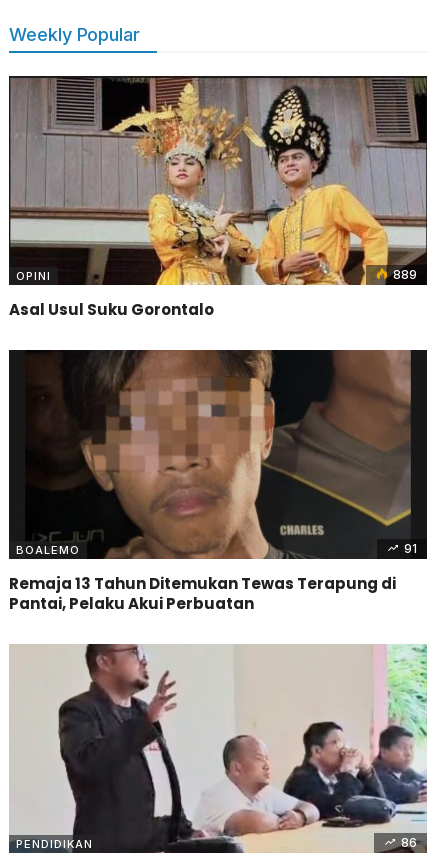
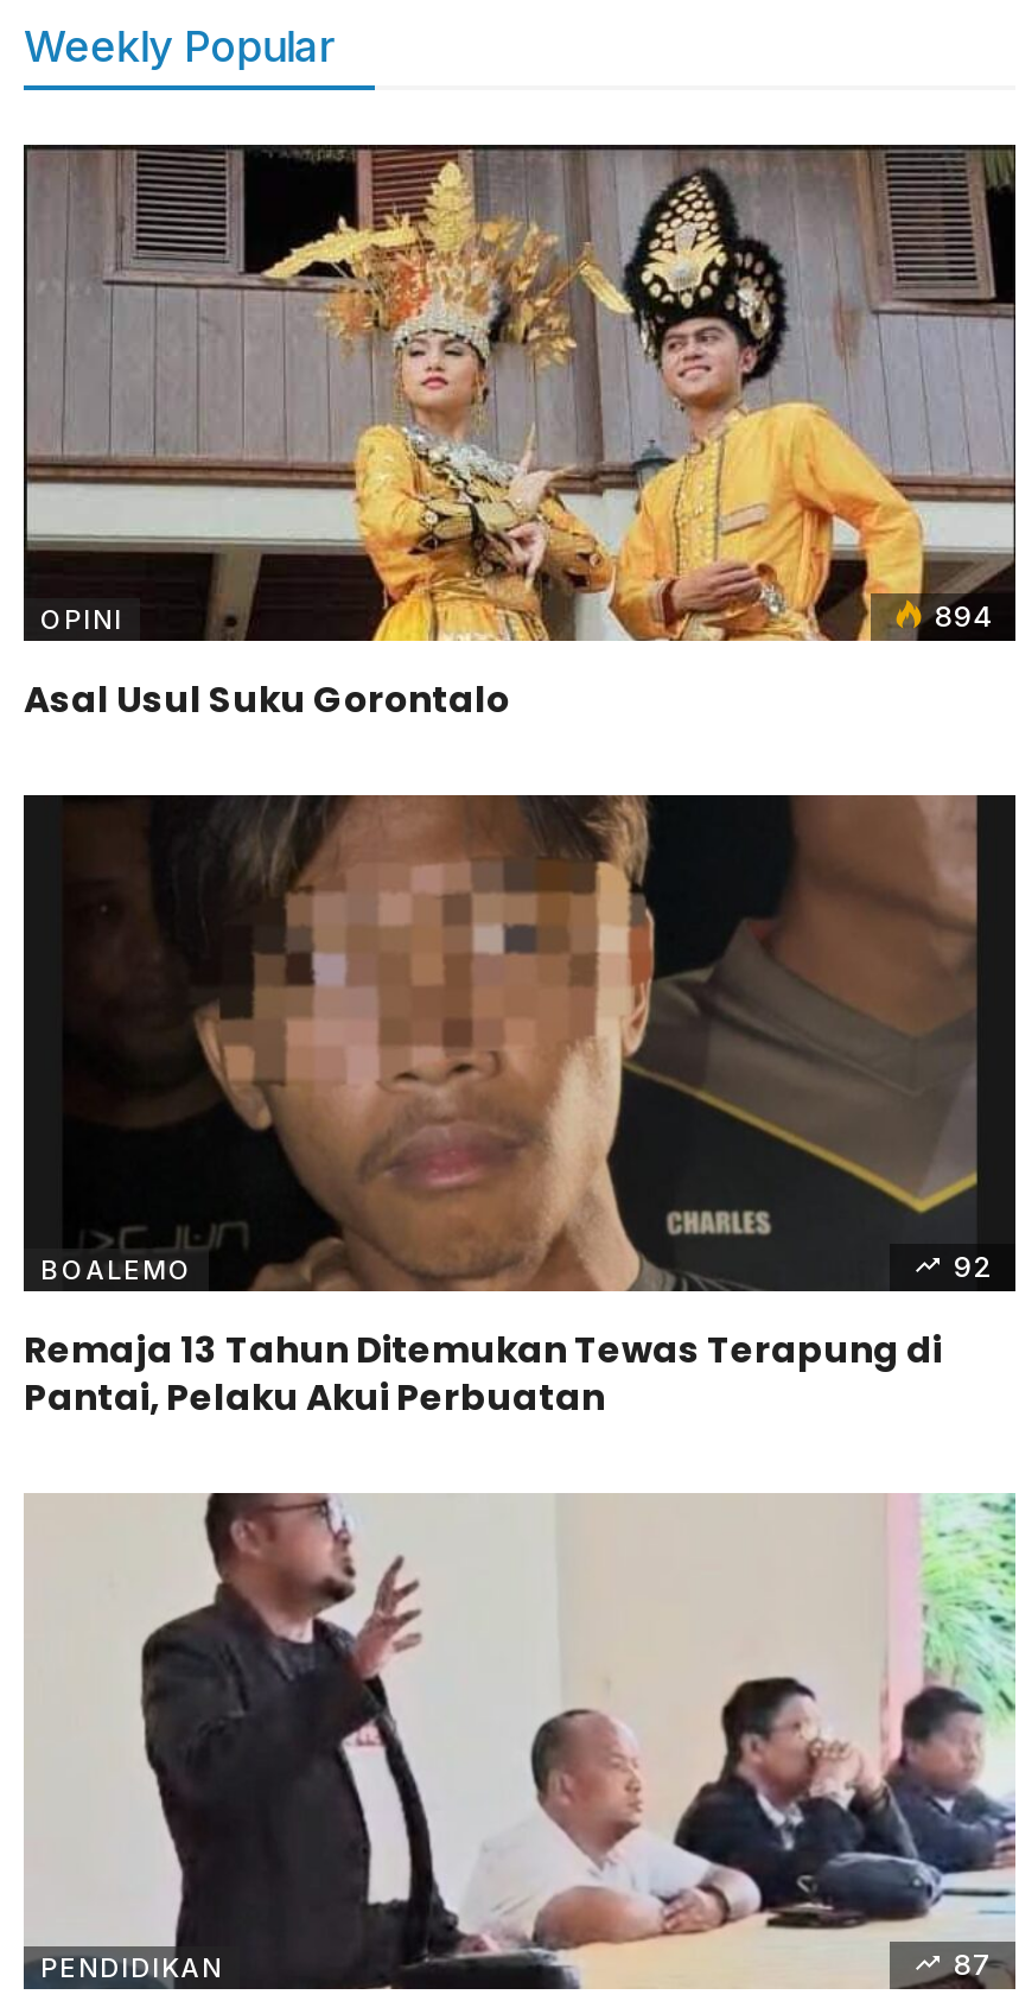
[393,267,417,282] 889 -> [935,599,992,635] 894
[404,541,417,556] 91 -> [954,1249,992,1285] 92
[401,835,417,850] 86 -> [954,1947,992,1983] 87

